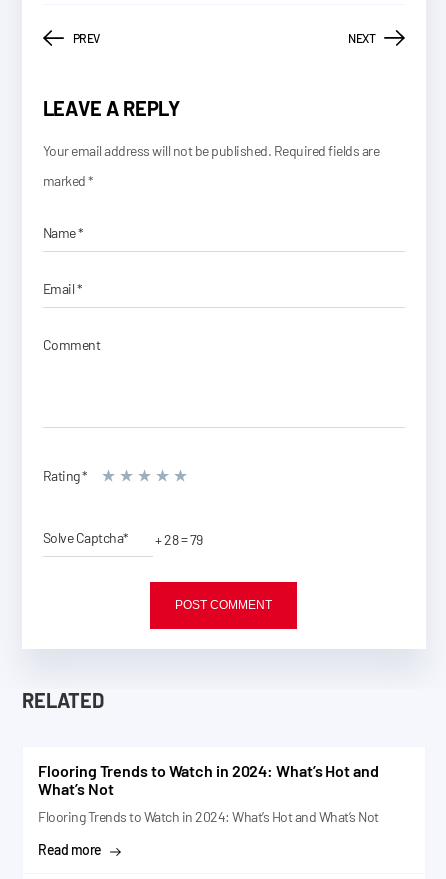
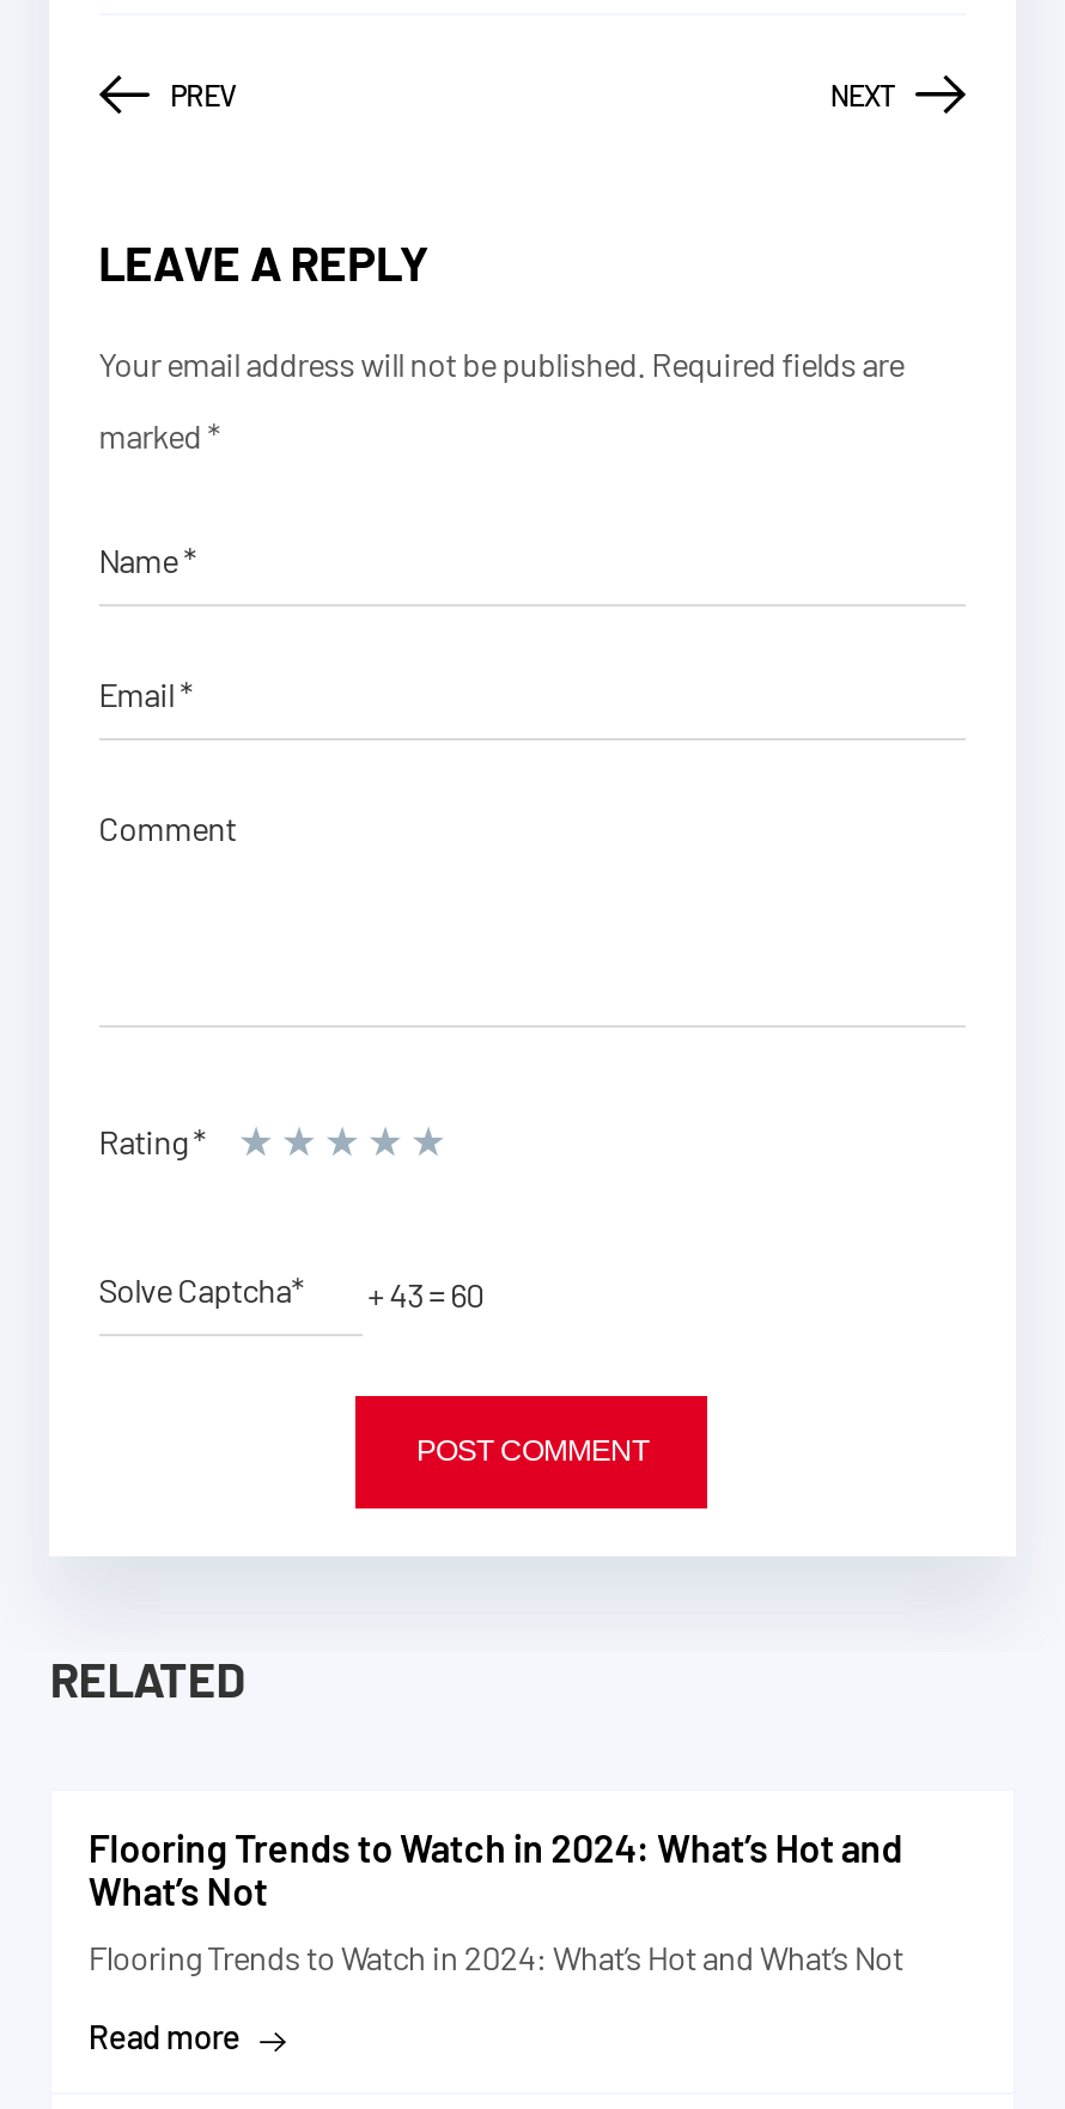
[43,529,203,548] Solve Captcha* + 28 = 79 -> [98,1269,484,1315] Solve Captcha* + 43 = 60

